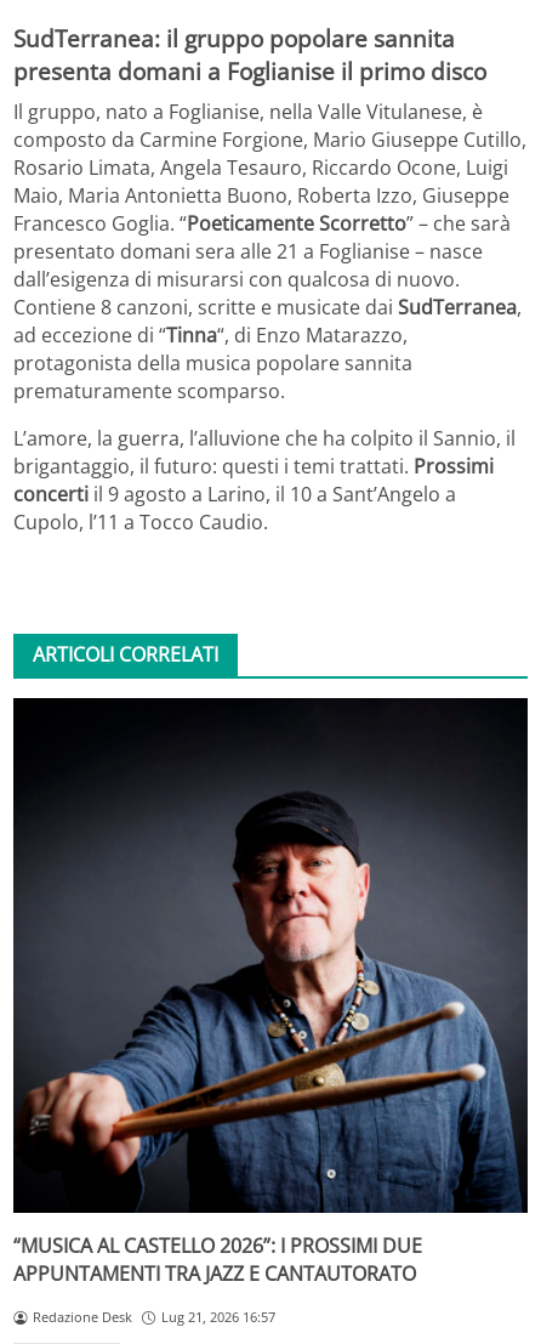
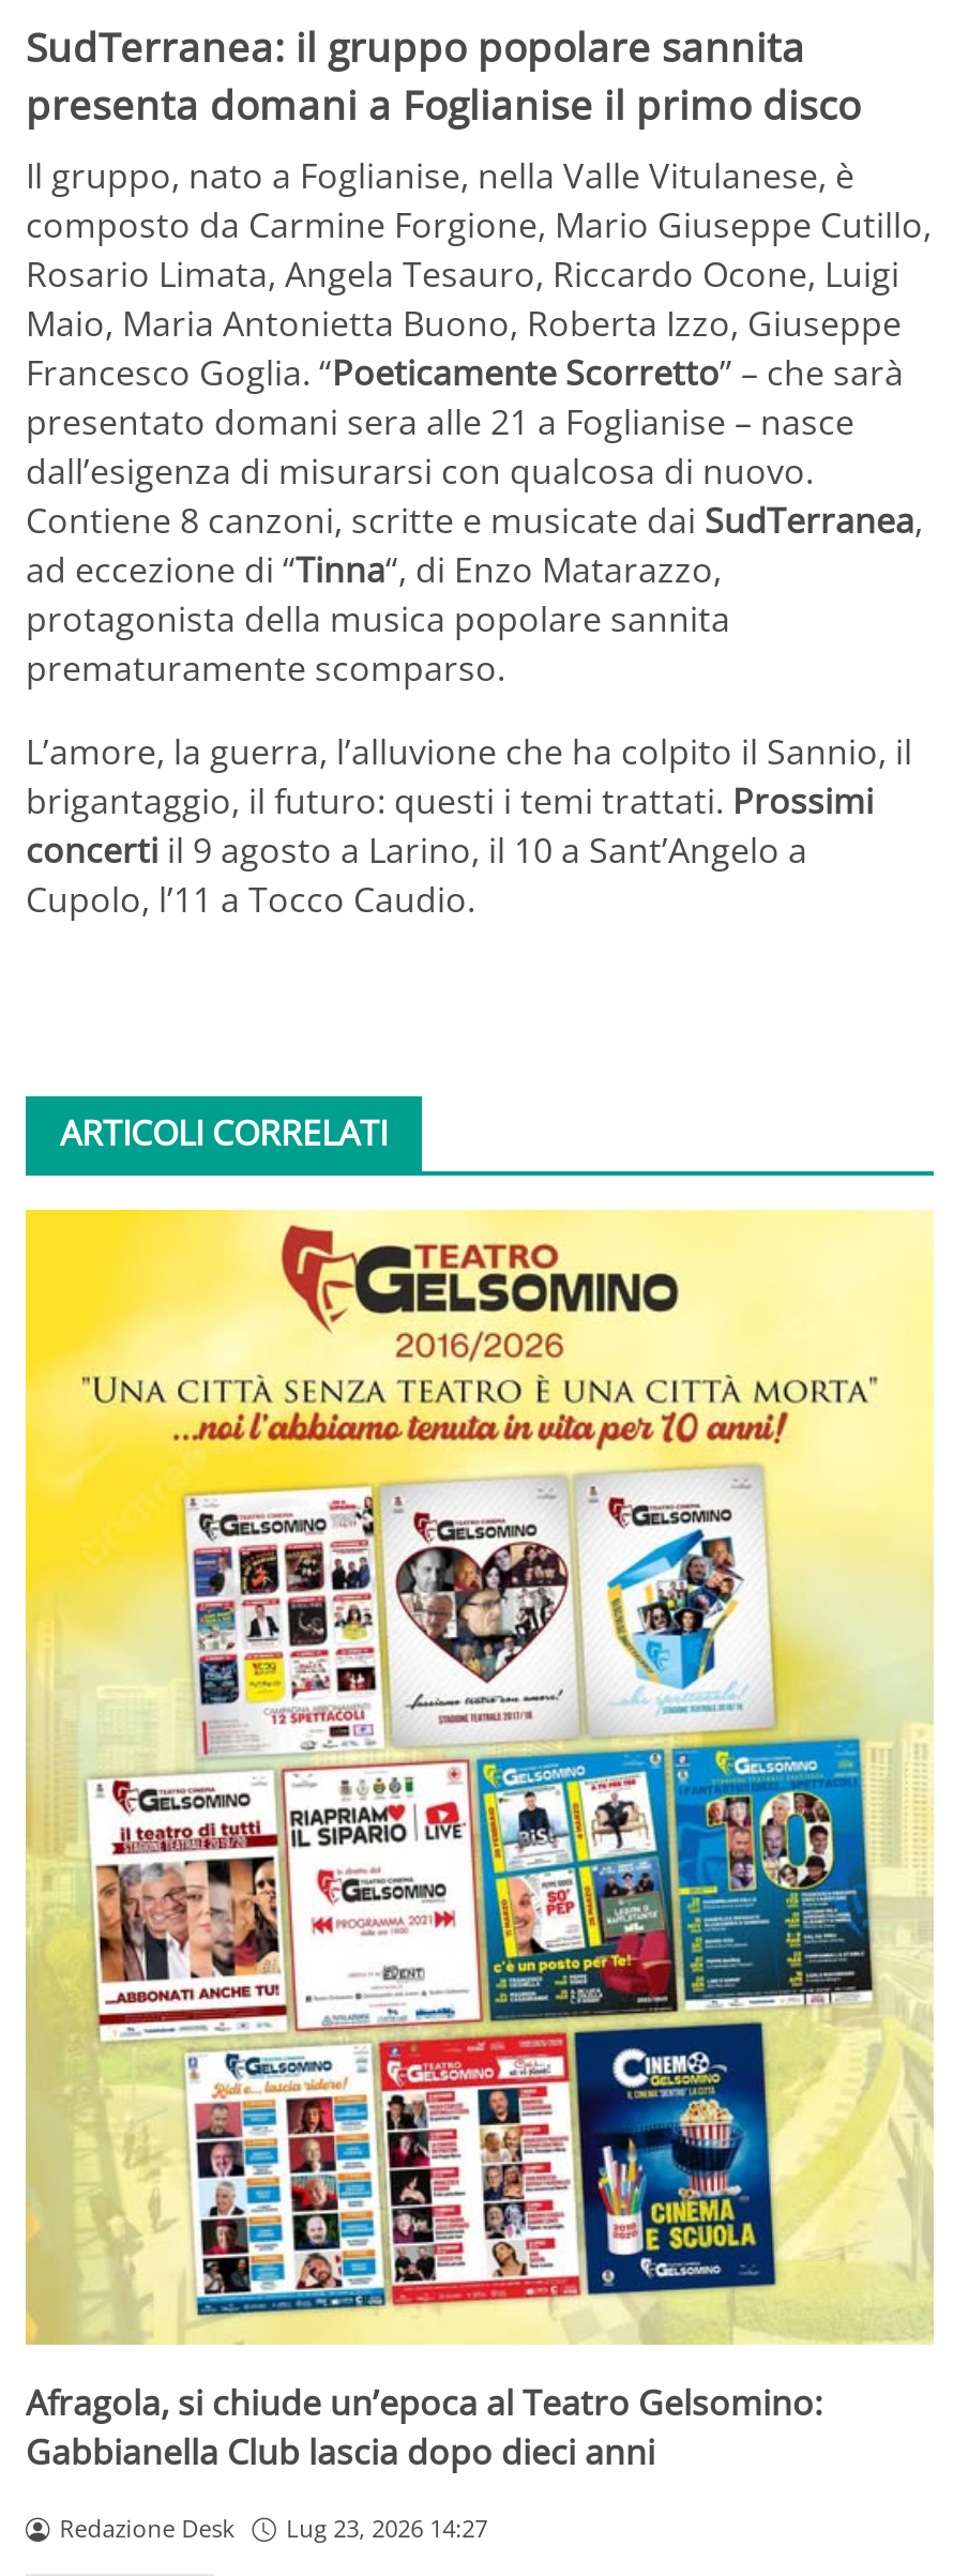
[12,697,529,1287] [image] | “MUSICA AL CASTELLO 2026”: I PROSSIMI DUE | APPUNTAMENTI TRA JAZZ E CANTAUTORATO -> [24,1208,934,2476] [image] | Afragola, si chiude un’epoca al Teatro Gelsomino: | Gabbianella Club lascia dopo dieci anni
[33,1308,275,1326] Redazione Desk Lug 21, 2026 16:57 -> [60,2513,487,2545] Redazione Desk Lug 23, 2026 14:27

